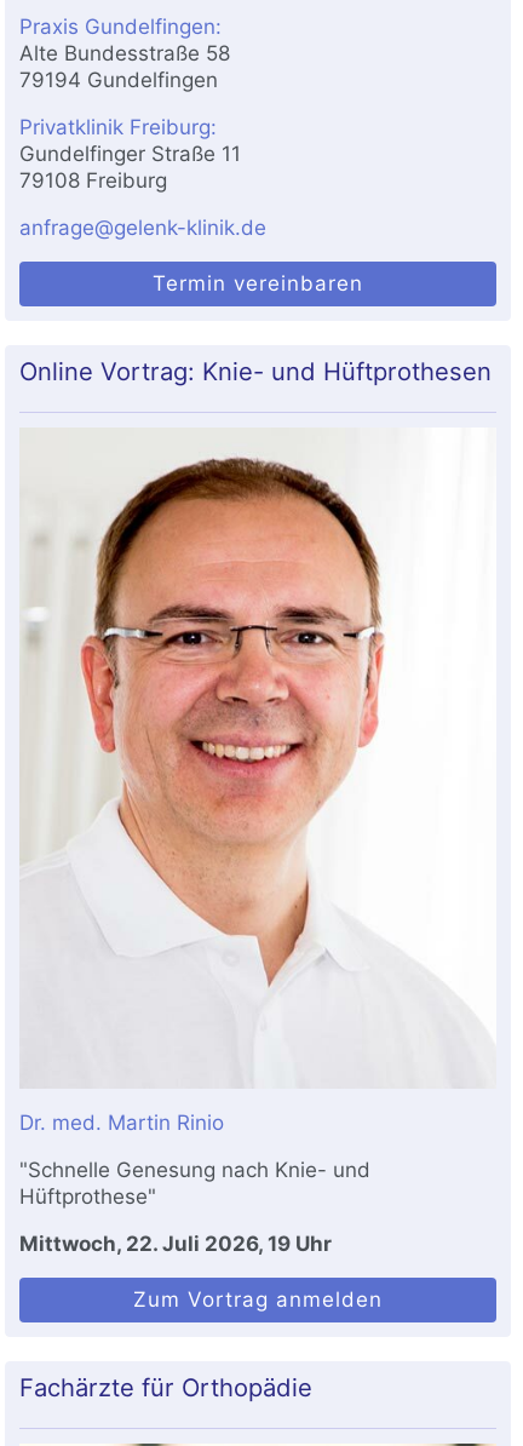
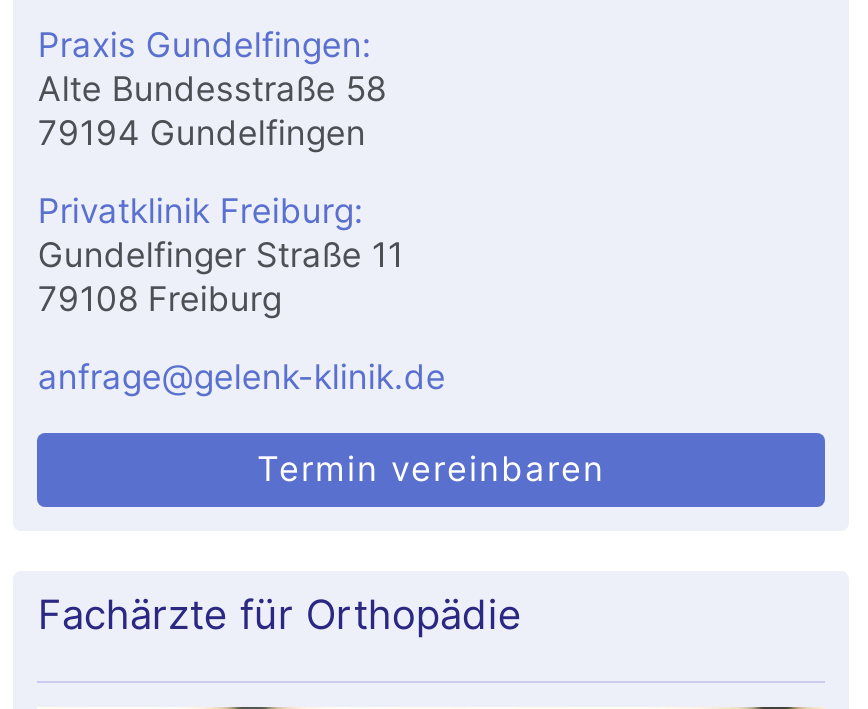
[20,356,492,386] Online Vortrag: Knie- und Hüftprothesen -> none
[21,455,385,988] [image] -> none
[20,1111,383,1312] Dr. med. Martin Rinio | "Schnelle Genesung nach Knie- und | Hüftprothese" | Mittwoch, 22. Juli 2026, 19 Uhr | Zum Vortrag anmelden -> none

